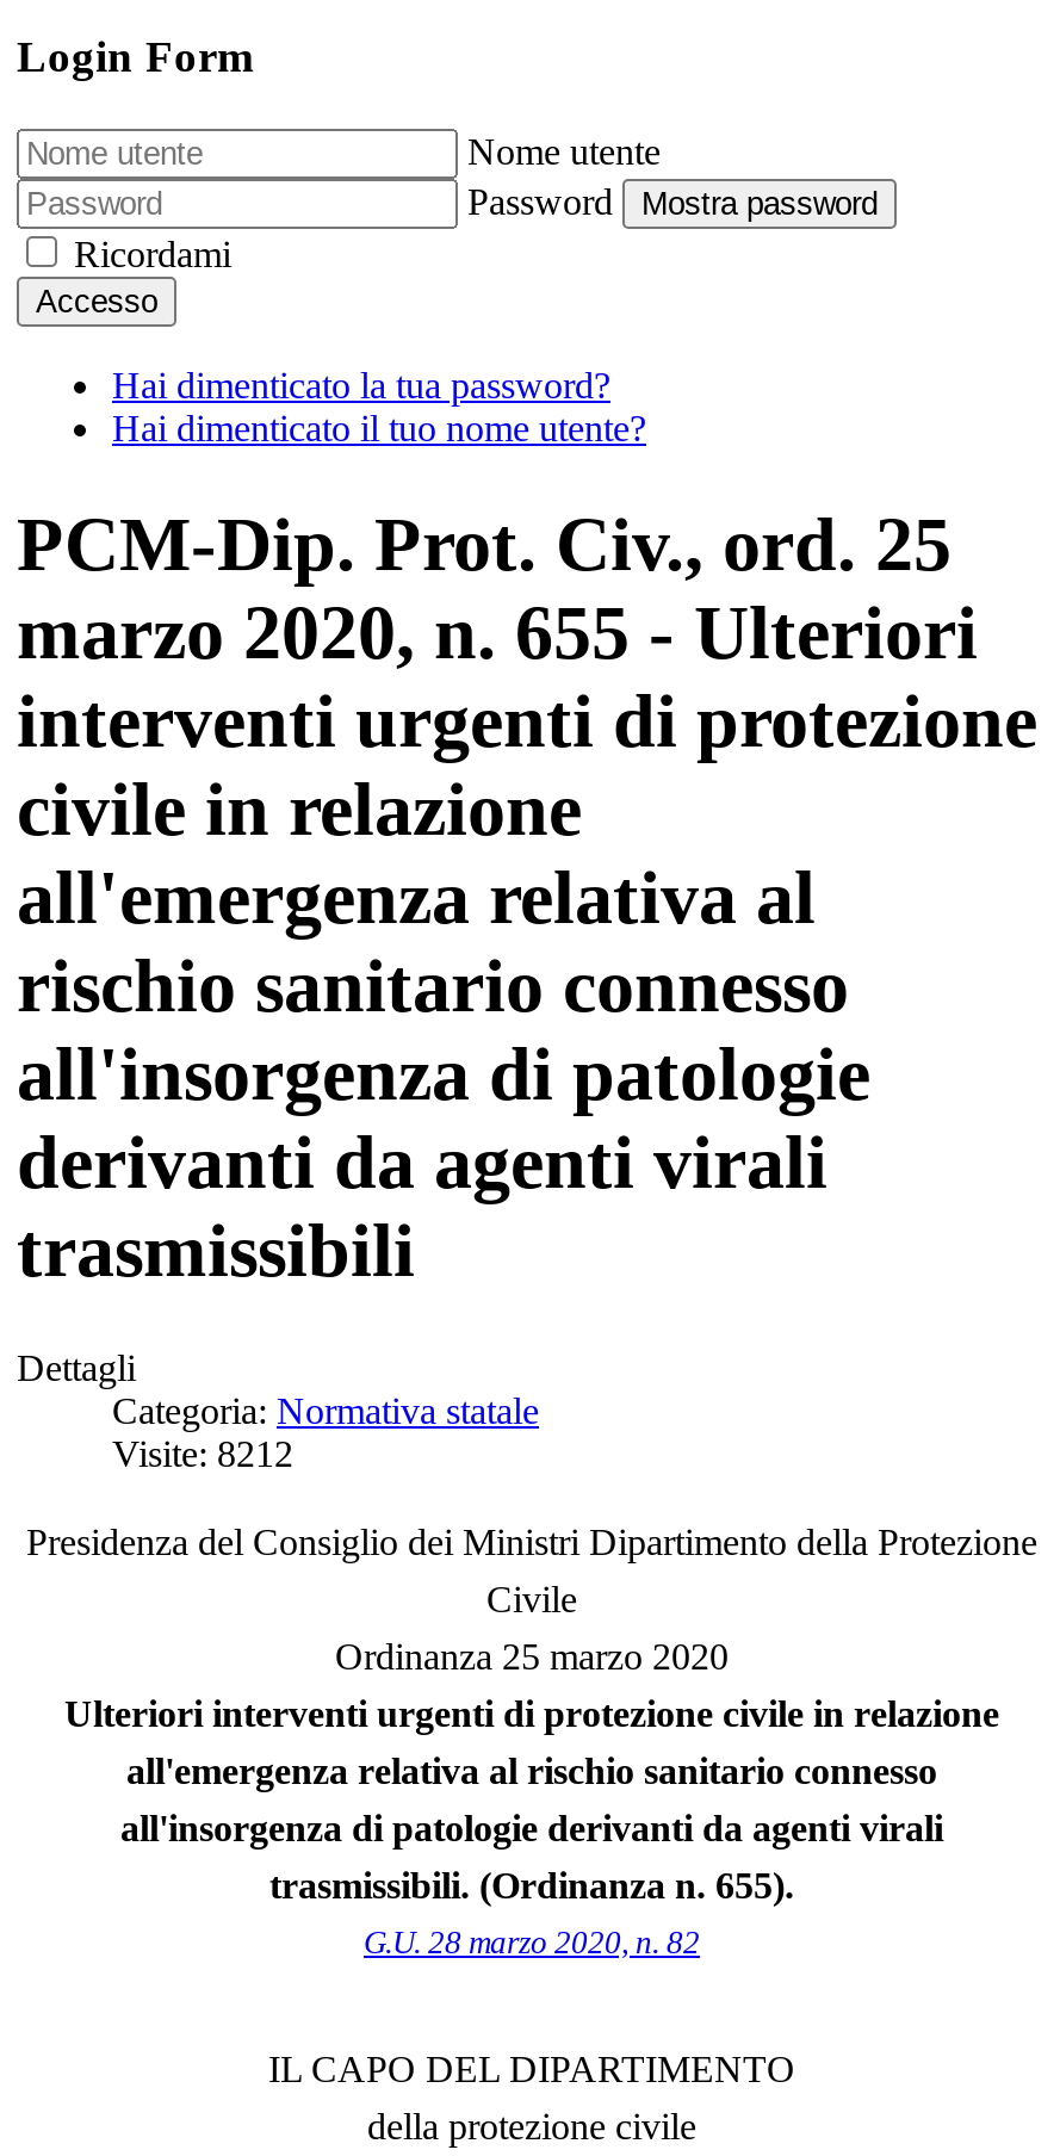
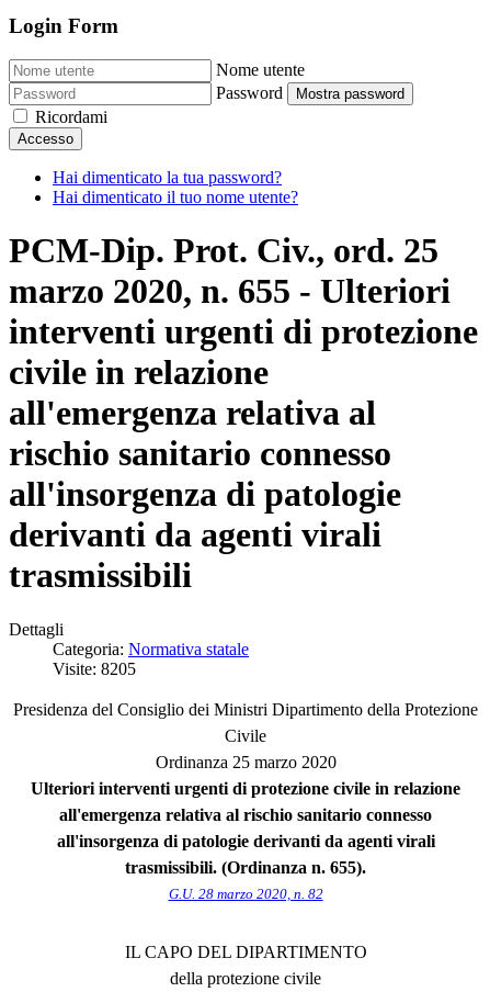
[112,1432,293,1473] Visite: 8212 -> [53,659,136,678] Visite: 8205

